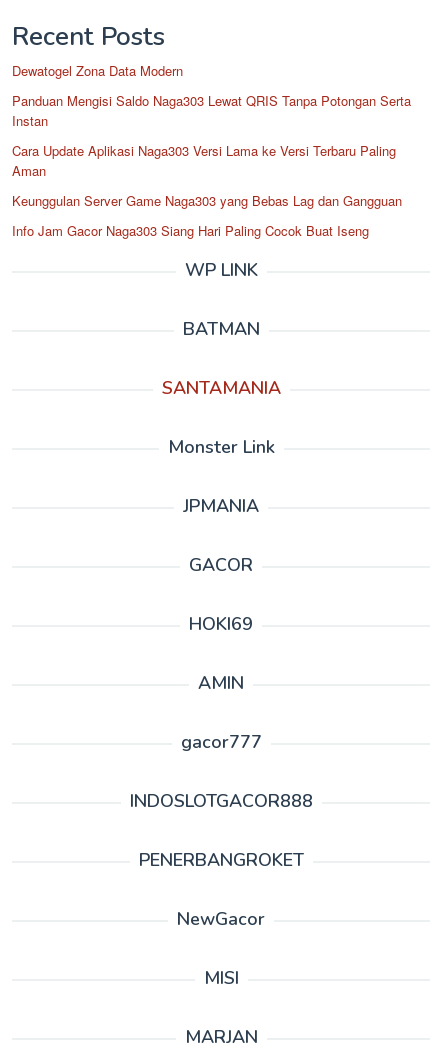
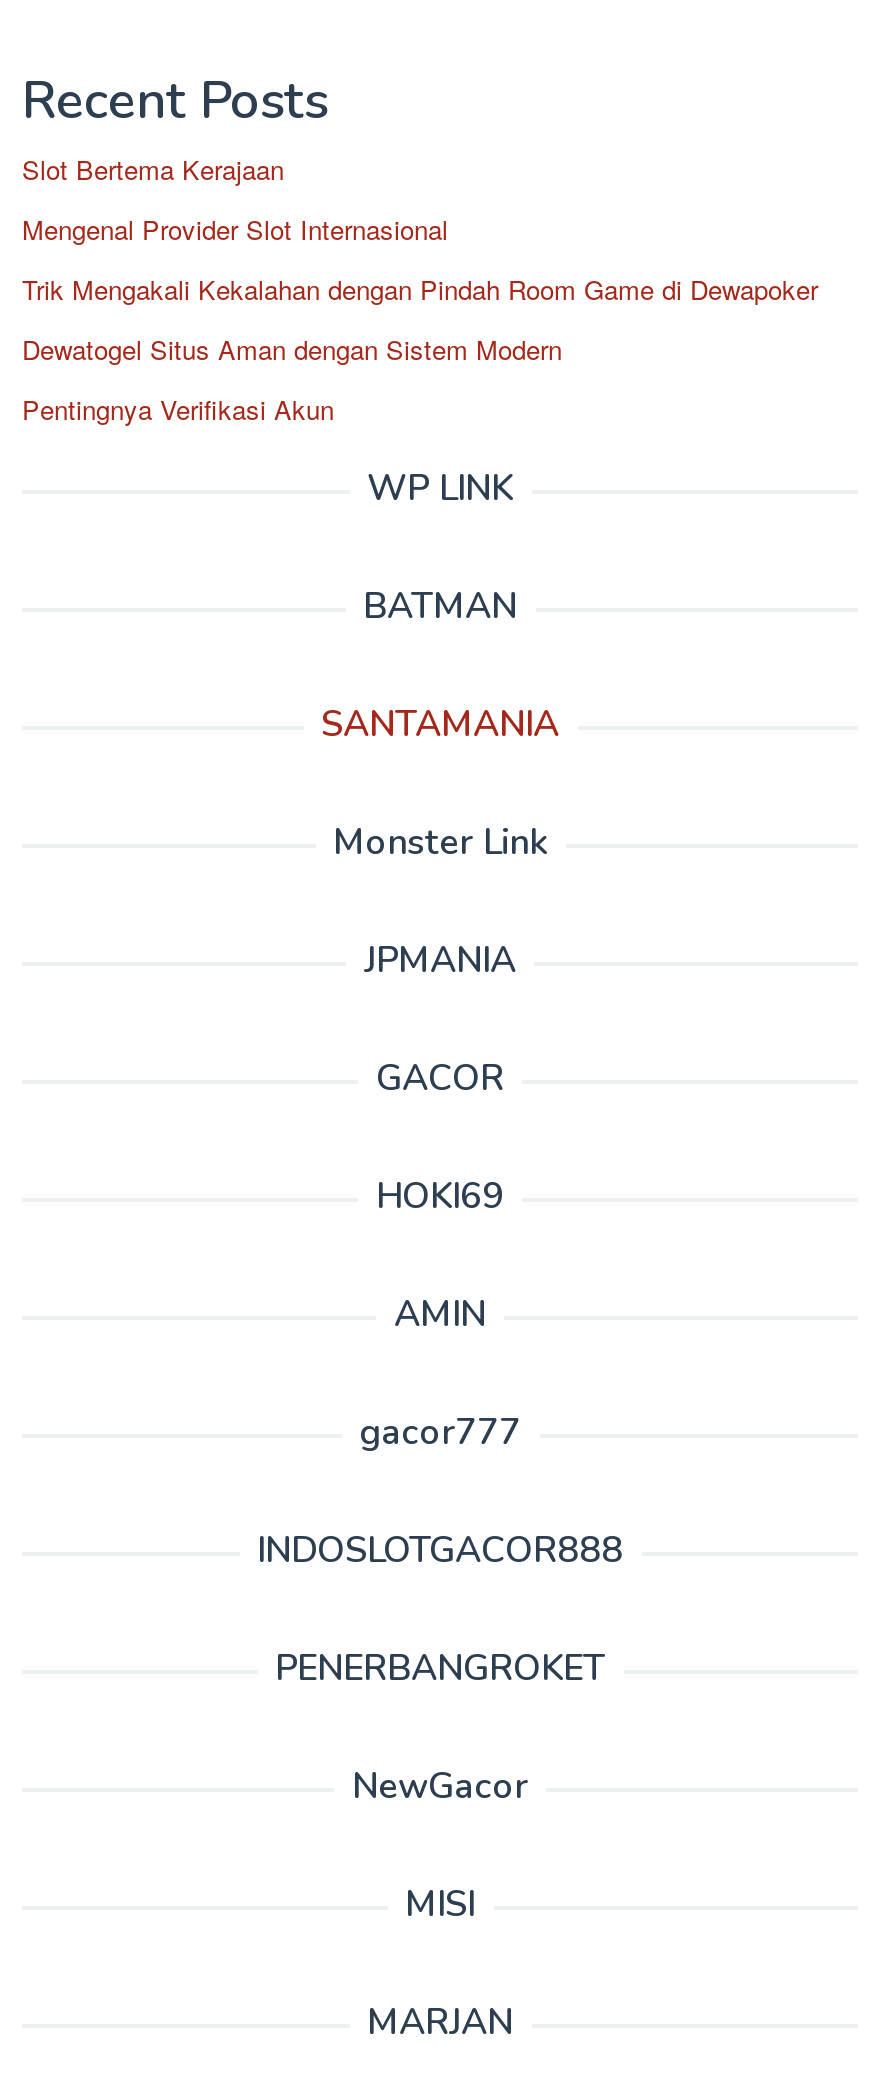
[12,61,183,80] Dewatogel Zona Data Modern -> [22,150,284,188] Slot Bertema Kerajaan
[12,91,411,130] Panduan Mengisi Saldo Naga303 Lewat QRIS Tanpa Potongan Serta | Instan -> [22,210,448,248] Mengenal Provider Slot Internasional
[12,141,396,180] Cara Update Aplikasi Naga303 Versi Lama ke Versi Terbaru Paling | Aman -> [22,270,818,308] Trik Mengakali Kekalahan dengan Pindah Room Game di Dewapoker
[12,191,402,210] Keunggulan Server Game Naga303 yang Bebas Lag dan Gangguan -> [22,330,562,368] Dewatogel Situs Aman dengan Sistem Modern
[12,221,369,240] Info Jam Gacor Naga303 Siang Hari Paling Cocok Buat Iseng -> [22,390,334,428] Pentingnya Verifikasi Akun

